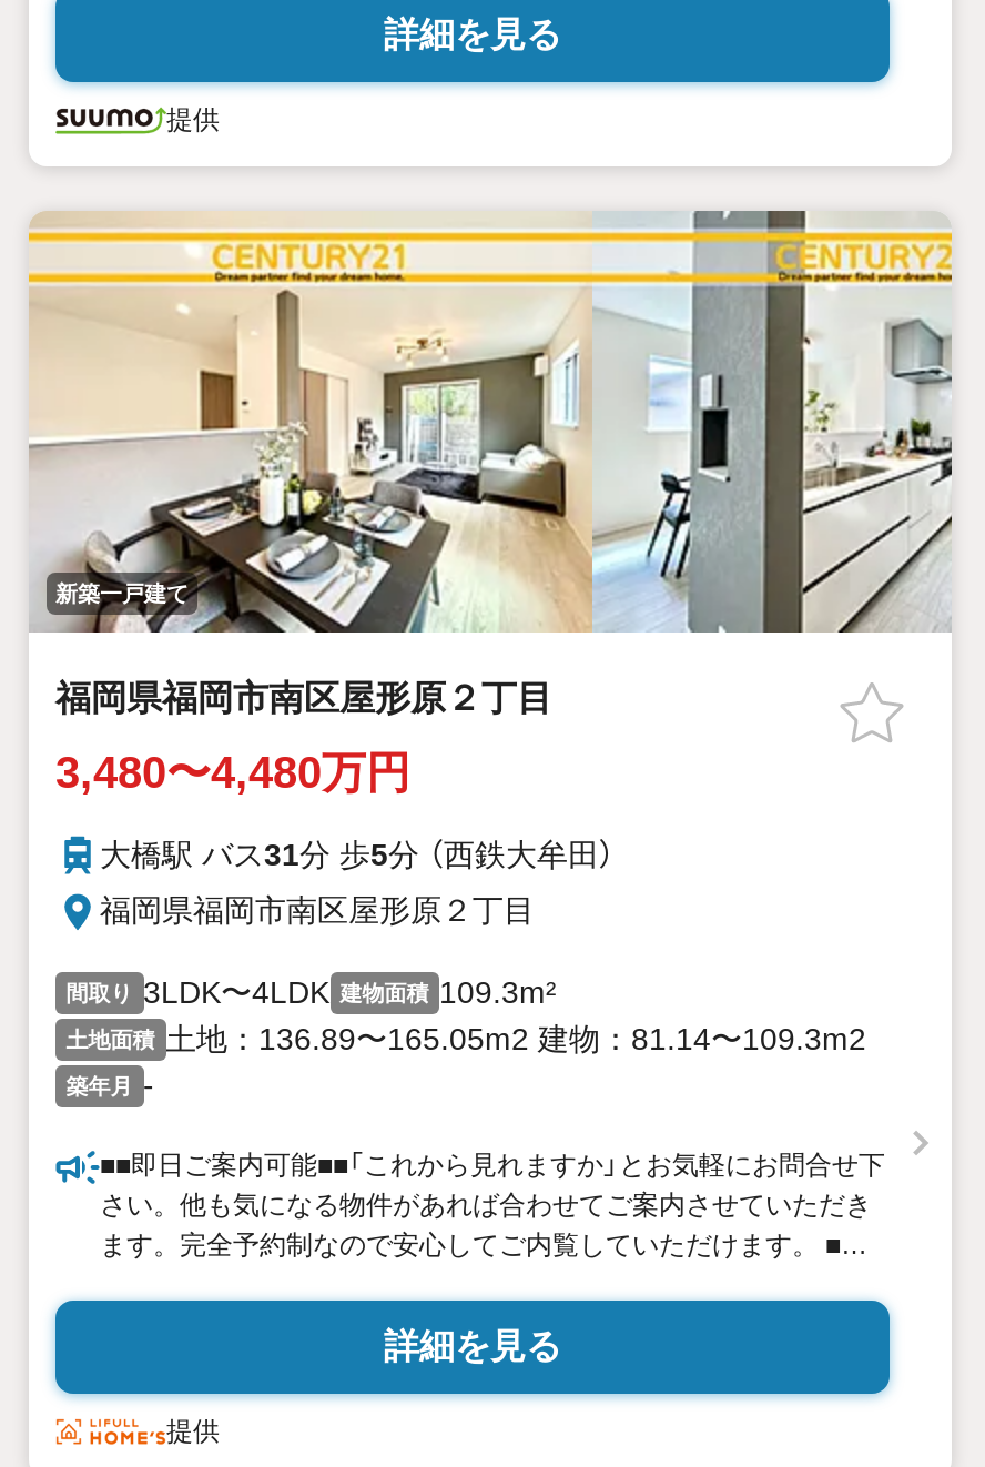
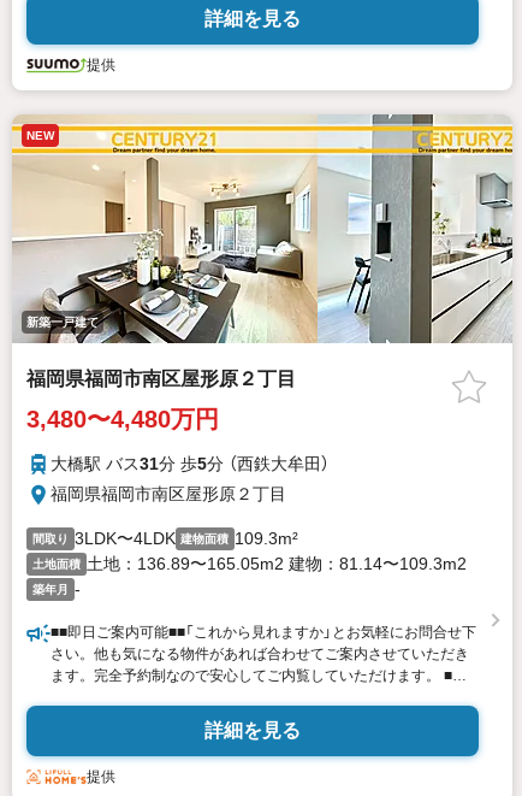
none -> [26,129,54,142] NEW

